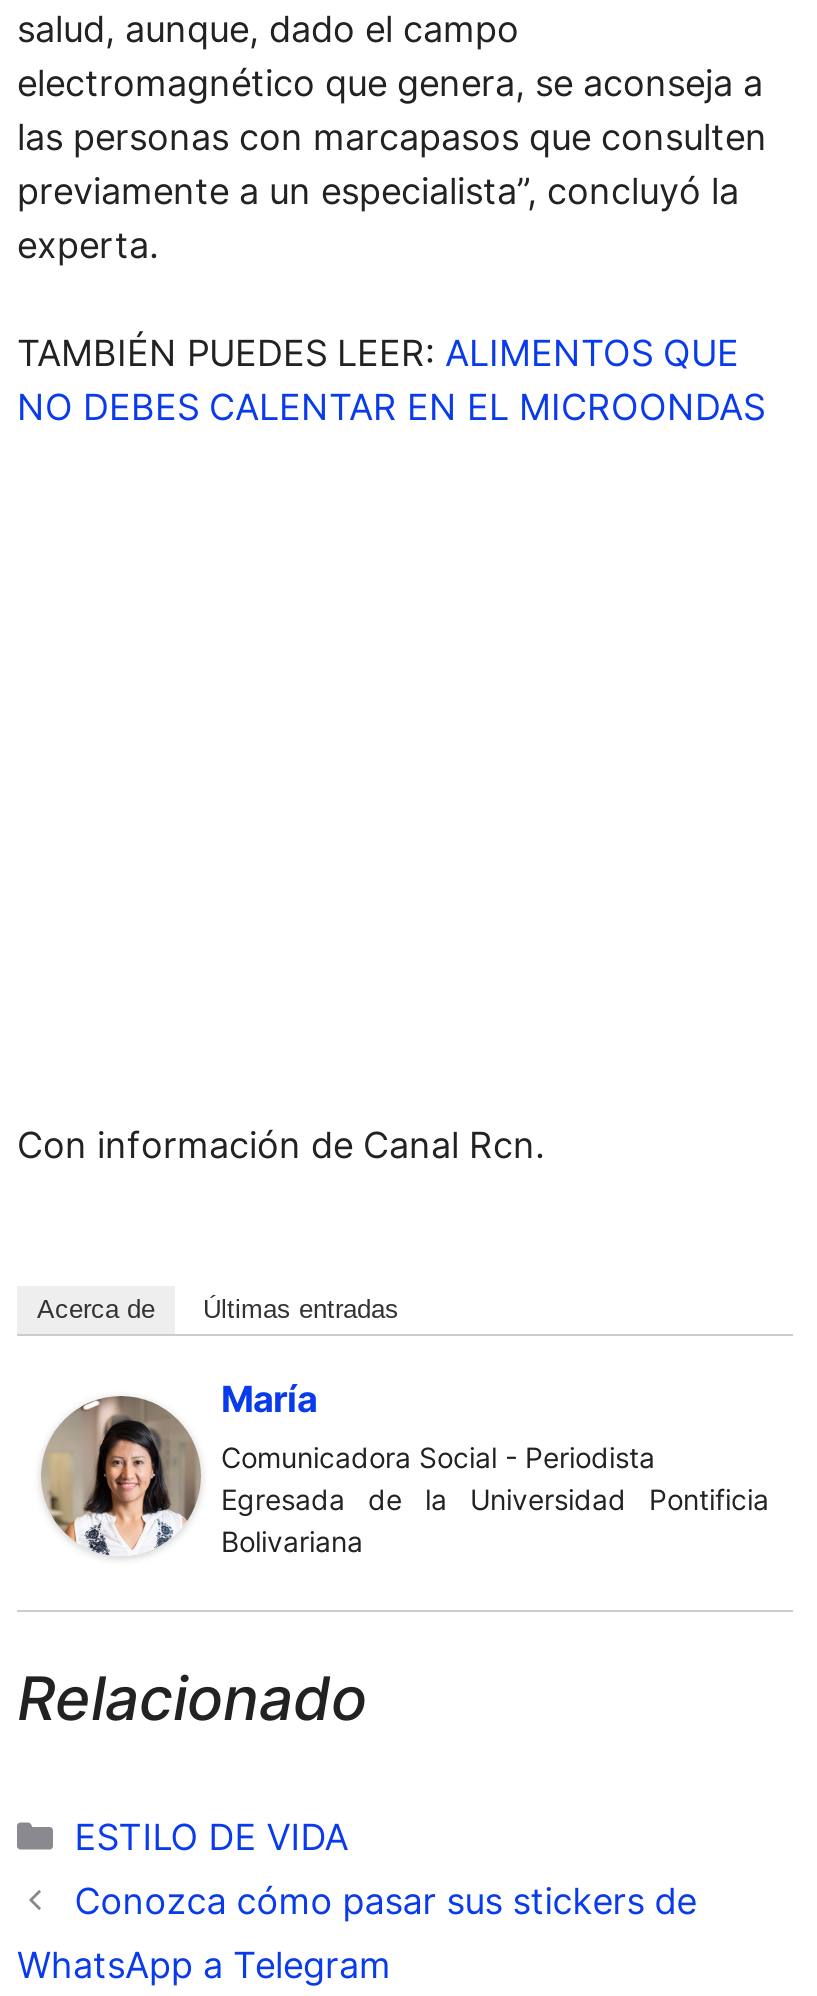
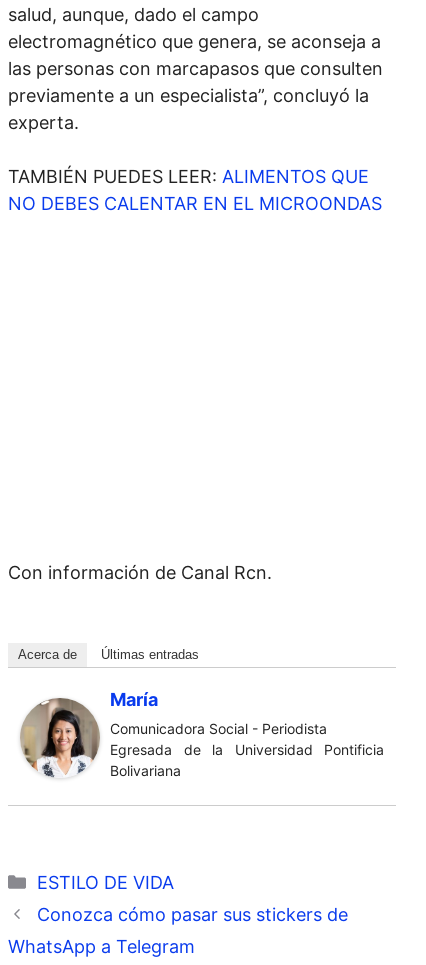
[17,1662,367,1734] Relacionado -> none

